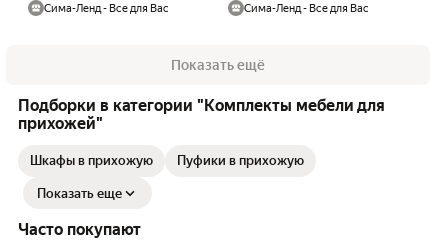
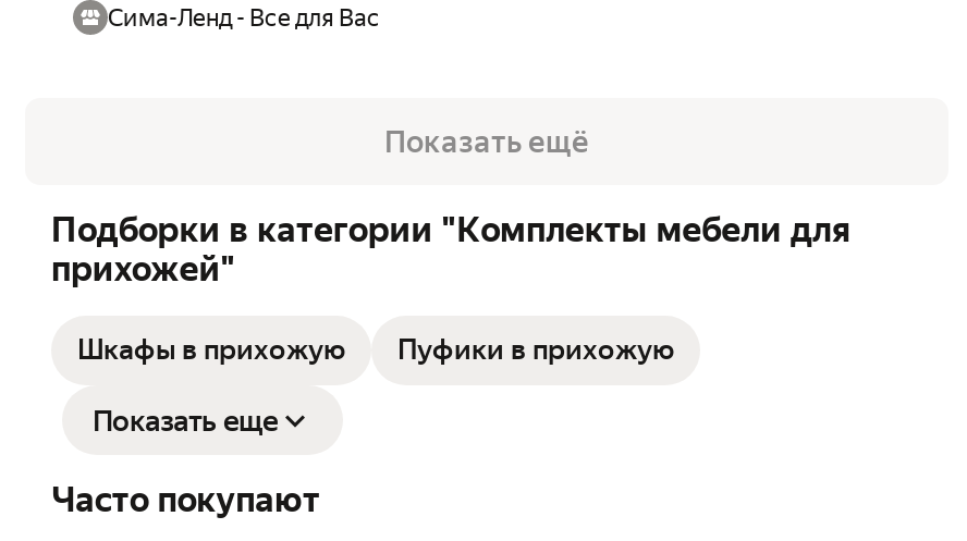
[244,2,369,15] Сима-Ленд - Все для Вас -> none

